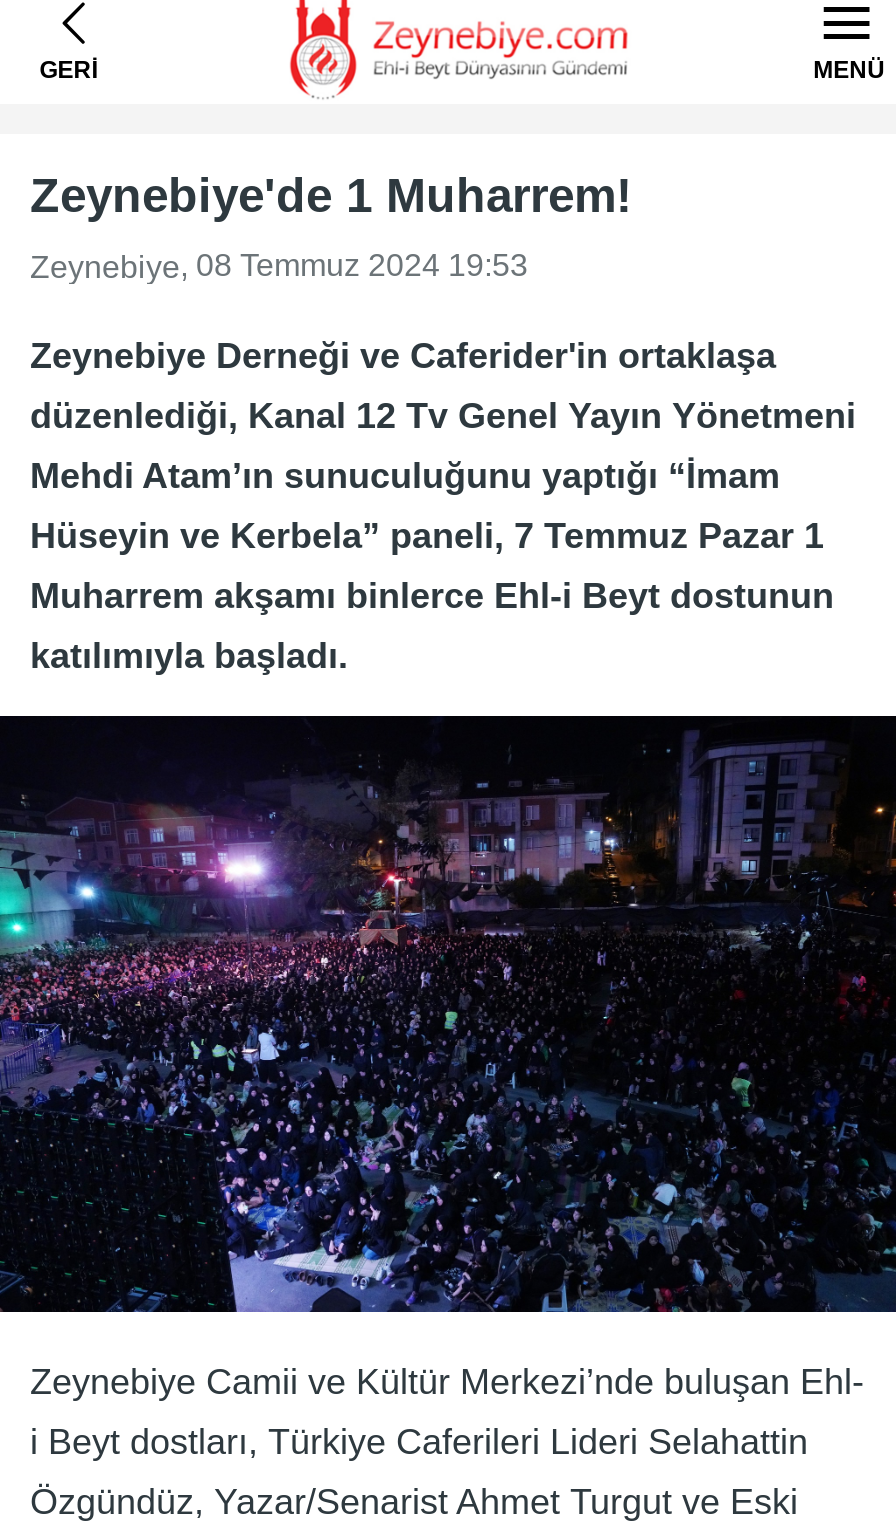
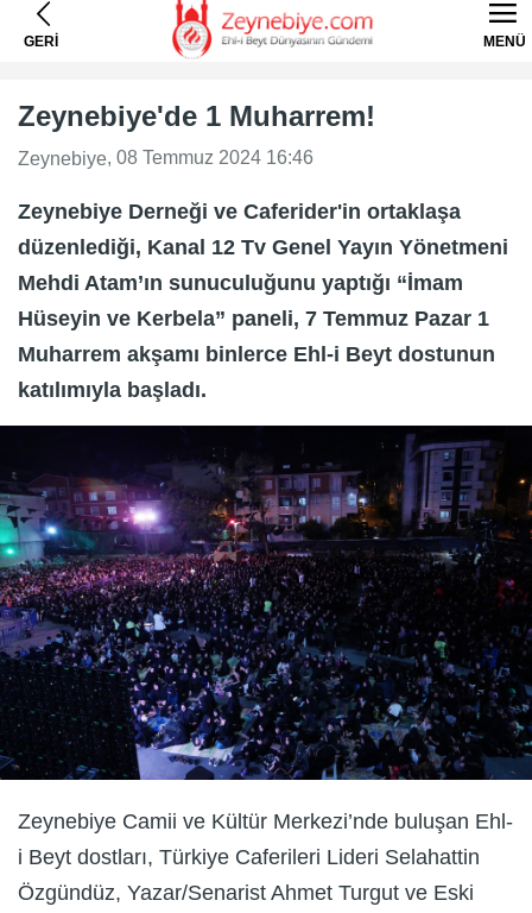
[30,248,528,284] Zeynebiye, 08 Temmuz 2024 19:53 -> [18,147,313,169] Zeynebiye, 08 Temmuz 2024 16:46

